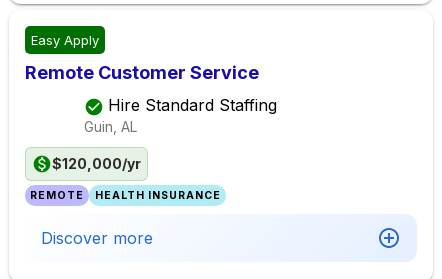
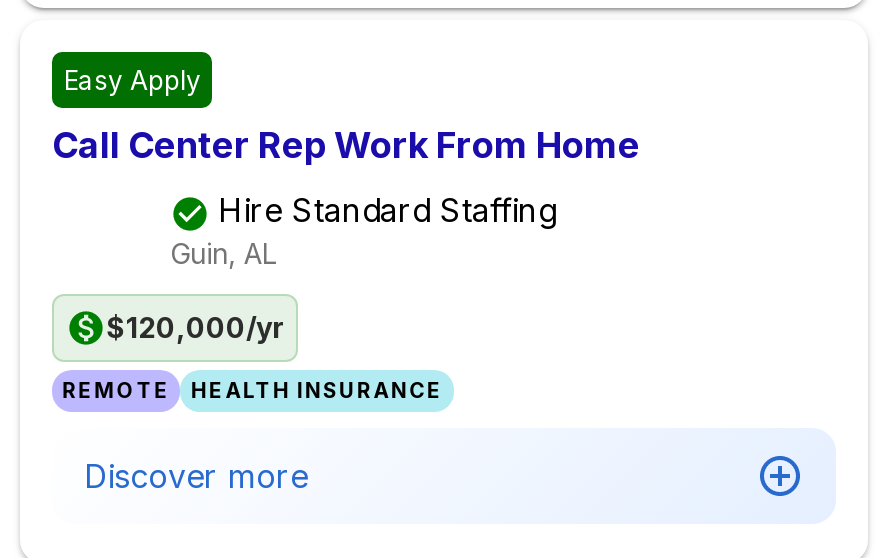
[25,62,259,83] Remote Customer Service -> [52,124,640,166] Call Center Rep Work From Home

